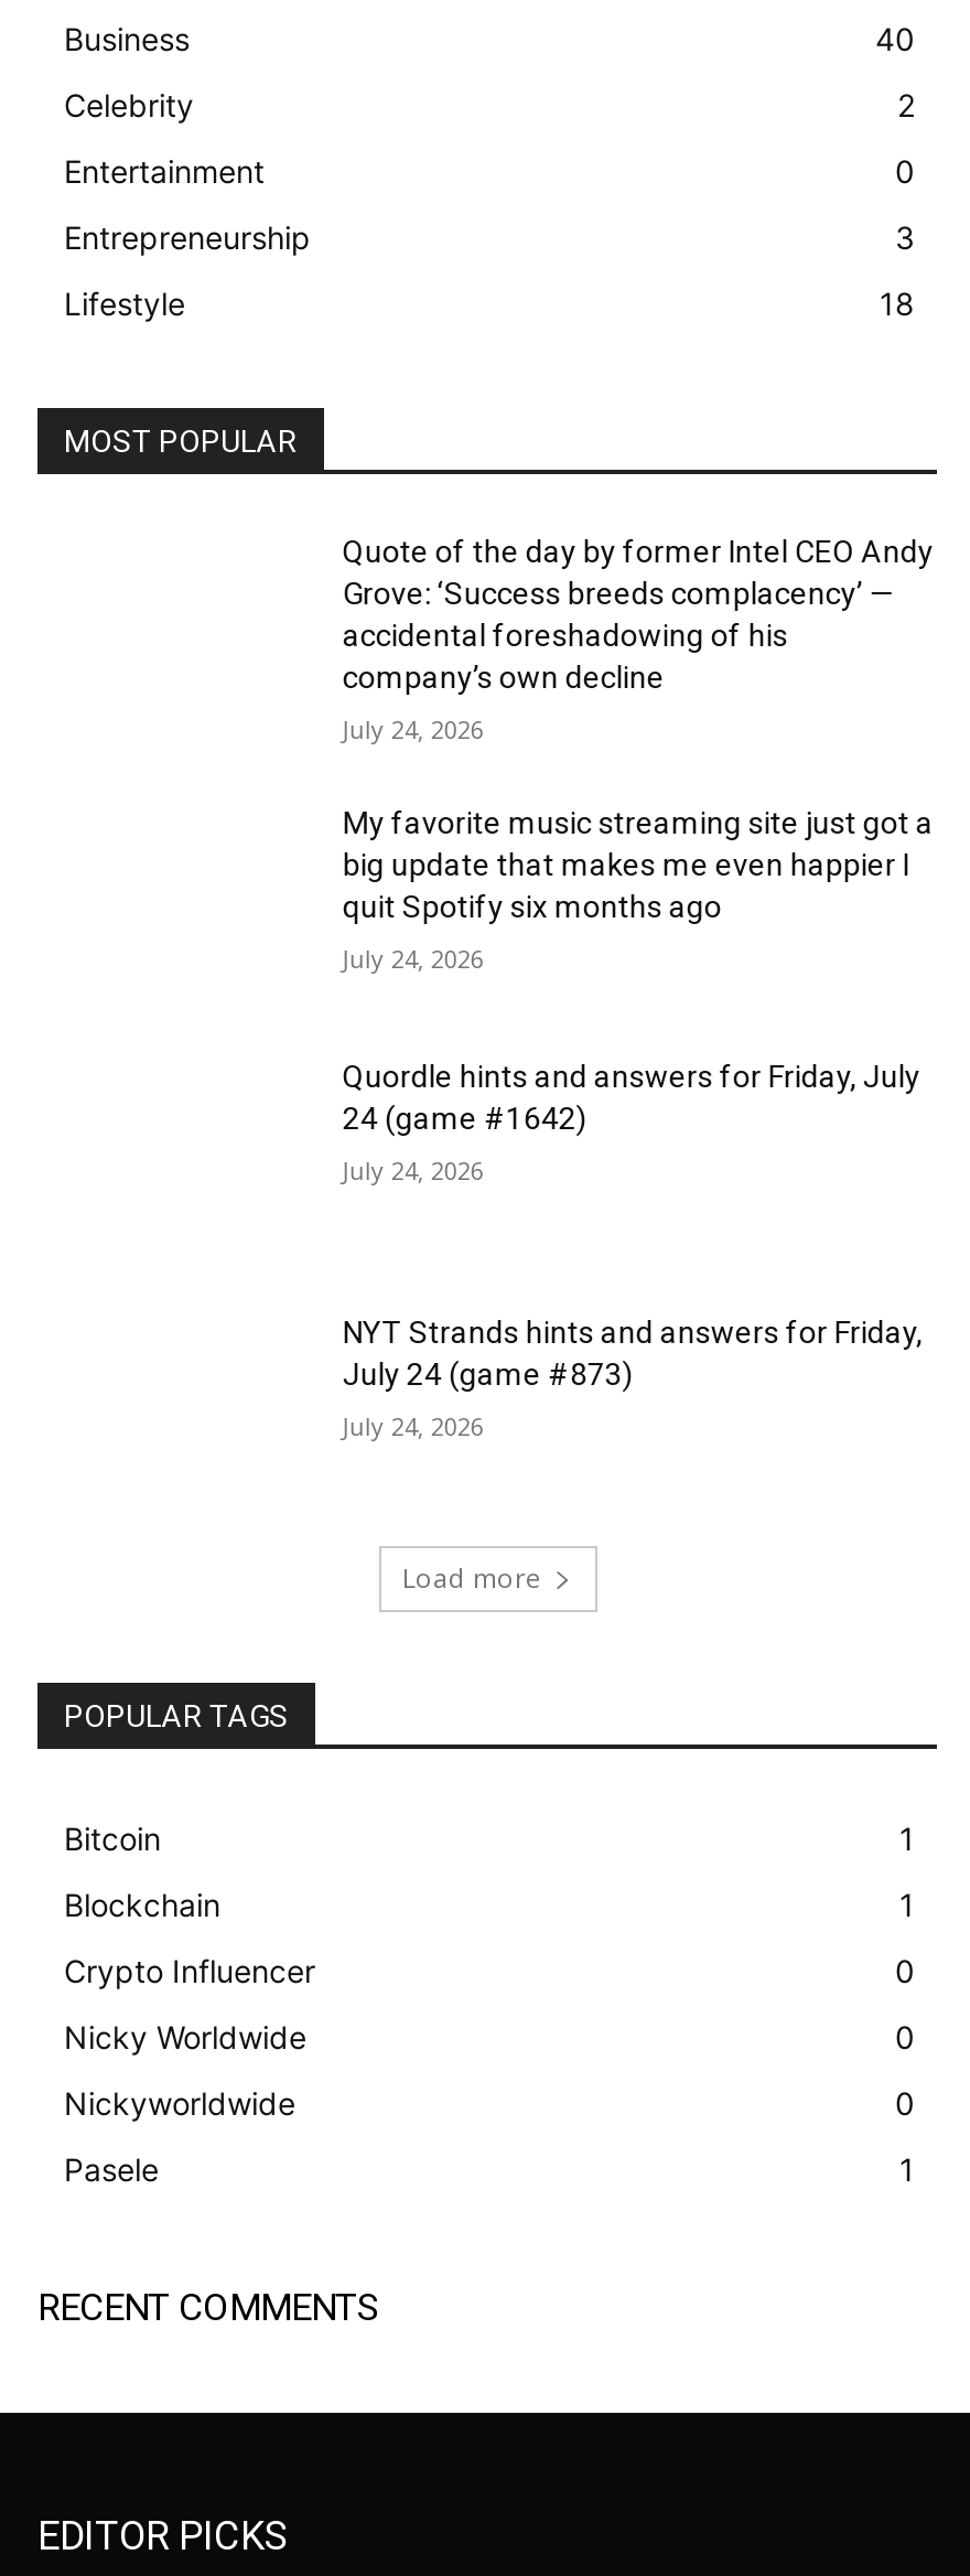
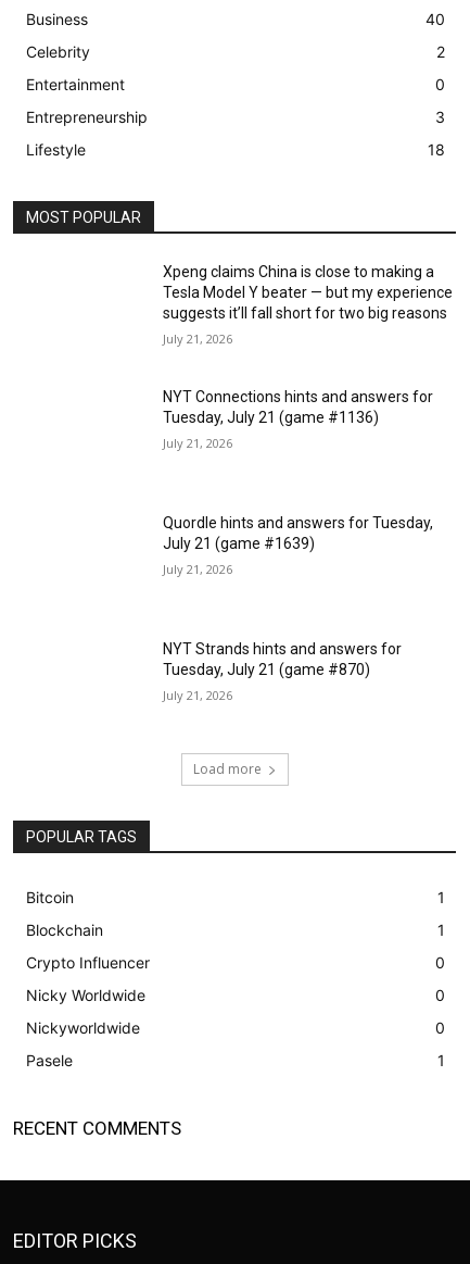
[343,533,933,694] Quote of the day by former Intel CEO Andy | Grove: ‘Success breeds complacency’ — | accidental foreshadowing of his | company’s own decline -> [163,263,453,321] Xpeng claims China is close to making a | Tesla Model Y beater — but my experience | suggests it’ll fall short for two big reasons
[343,712,484,745] July 24, 2026 -> [163,330,233,346] July 21, 2026
[343,805,933,924] My favorite music streaming site just got a | big update that makes me even happier I | quit Spotify six months ago -> [163,388,434,426] NYT Connections hints and answers for | Tuesday, July 21 (game #1136)
[343,941,484,974] July 24, 2026 -> [163,435,233,451] July 21, 2026
[343,1060,920,1137] Quordle hints and answers for Friday, July | 24 (game #1642) -> [163,514,434,552] Quordle hints and answers for Tuesday, | July 21 (game #1639)
[343,1154,484,1187] July 24, 2026 -> [163,561,233,577] July 21, 2026
[343,1315,922,1392] NYT Strands hints and answers for Friday, | July 24 (game #873) -> [163,640,402,678] NYT Strands hints and answers for | Tuesday, July 21 (game #870)
[343,1410,484,1443] July 24, 2026 -> [163,687,233,703] July 21, 2026

